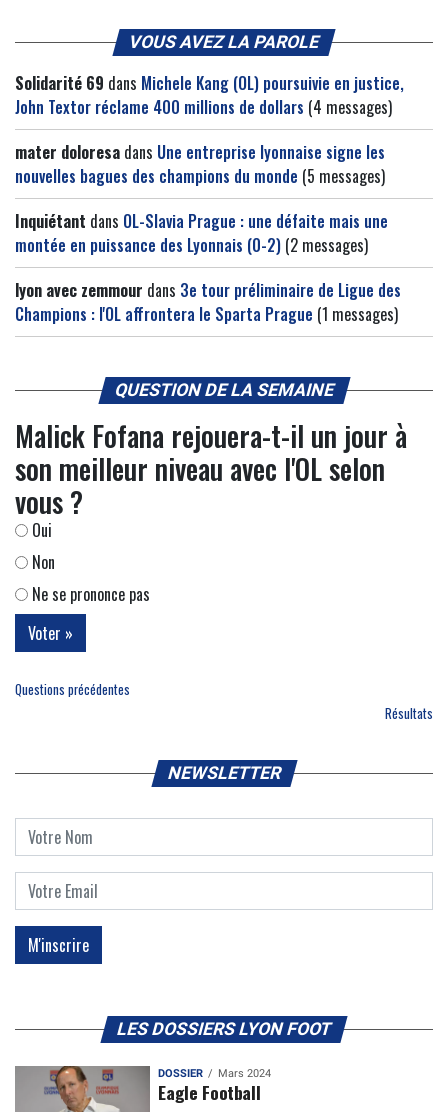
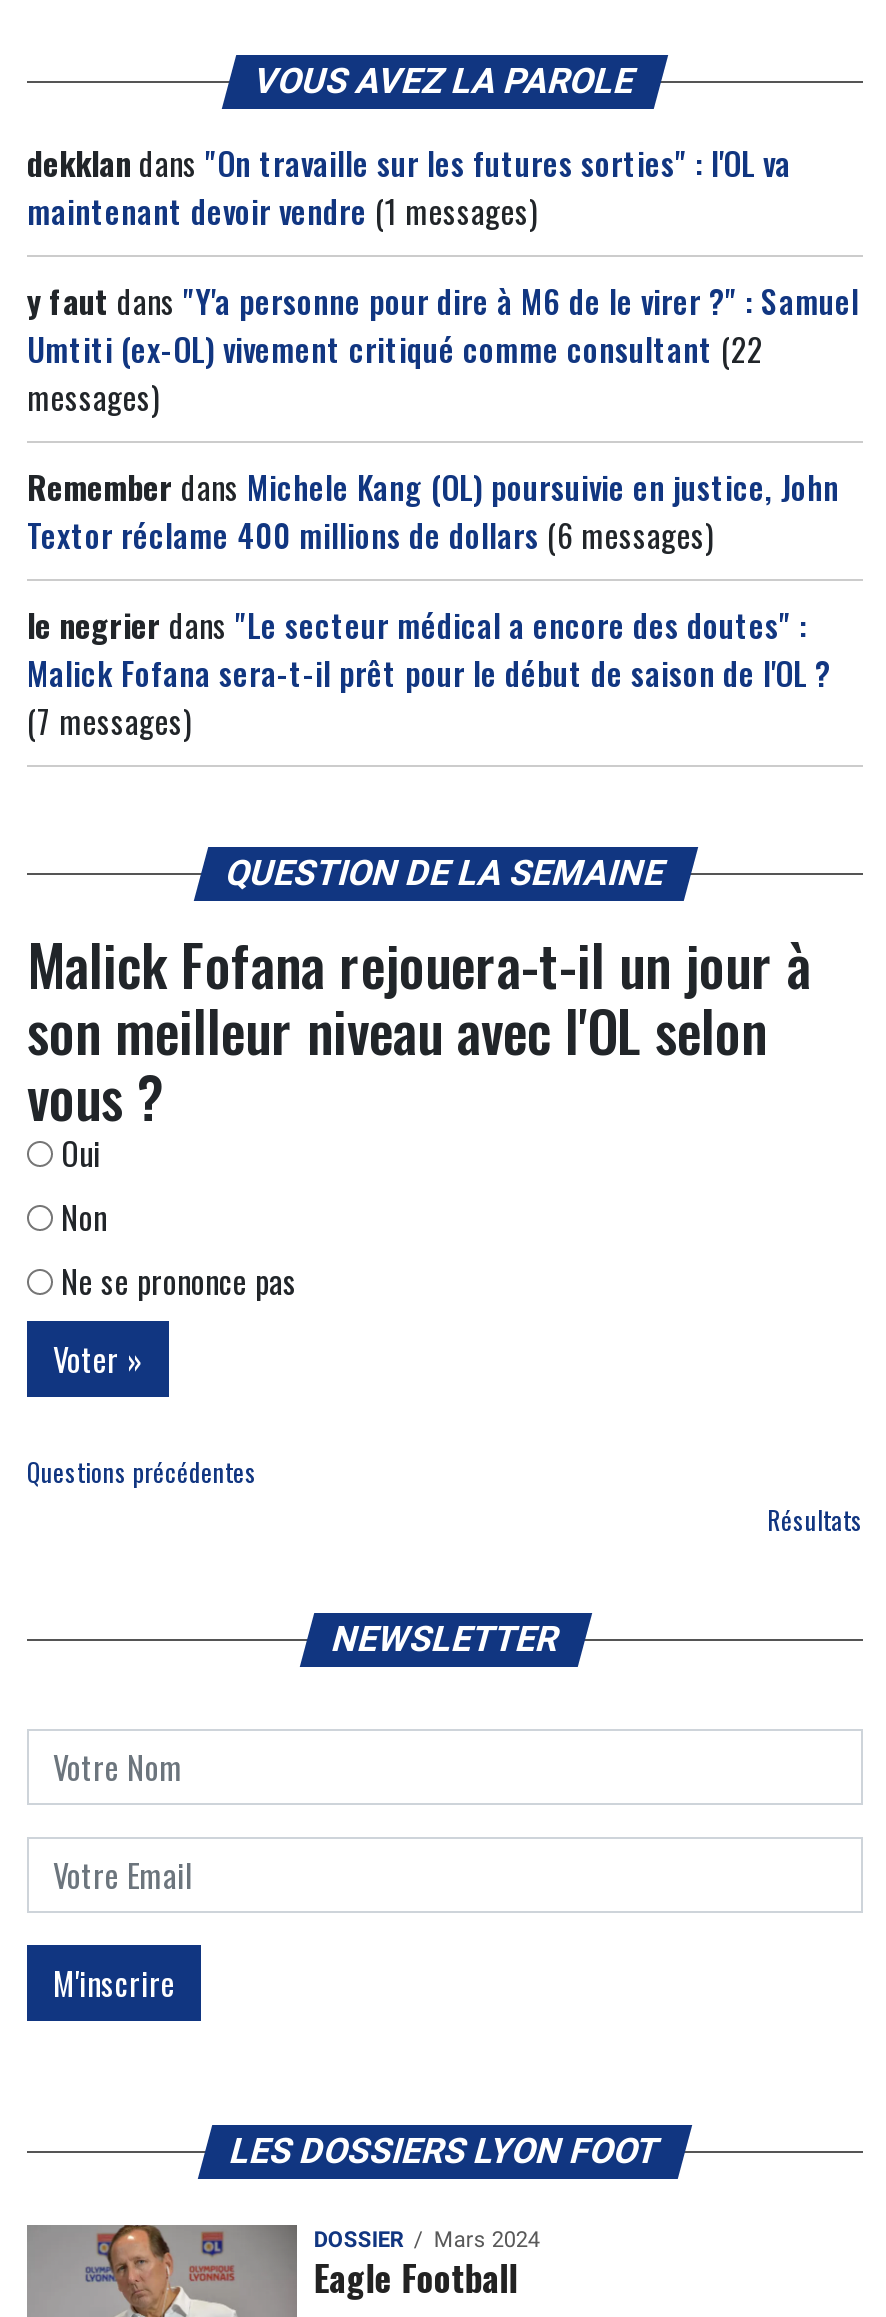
[15,71,404,119] Solidarité 69 dans Michele Kang (OL) poursuivie en justice, | John Textor réclame 400 millions de dollars (4 messages) -> [27,139,791,235] dekklan dans "On travaille sur les futures sorties" : l'OL va | maintenant devoir vendre (1 messages)
[15,140,385,188] mater doloresa dans Une entreprise lyonnaise signe les | nouvelles bagues des champions du monde (5 messages) -> [27,277,859,421] y faut dans "Y'a personne pour dire à M6 de le virer ?" : Samuel | Umtiti (ex-OL) vivement critiqué comme consultant (22 | messages)
[15,209,388,257] Inquiétant dans OL-Slavia Prague : une défaite mais une | montée en puissance des Lyonnais (0-2) (2 messages) -> [27,463,839,559] Remember dans Michele Kang (OL) poursuivie en justice, John | Textor réclame 400 millions de dollars (6 messages)
[15,278,401,326] lyon avec zemmour dans 3e tour préliminaire de Ligue des | Champions : l'OL affrontera le Sparta Prague (1 messages) -> [27,601,839,745] le negrier dans "Le secteur médical a encore des doutes" : | Malick Fofana sera-t-il prêt pour le début de saison de l'OL ? | (7 messages)

